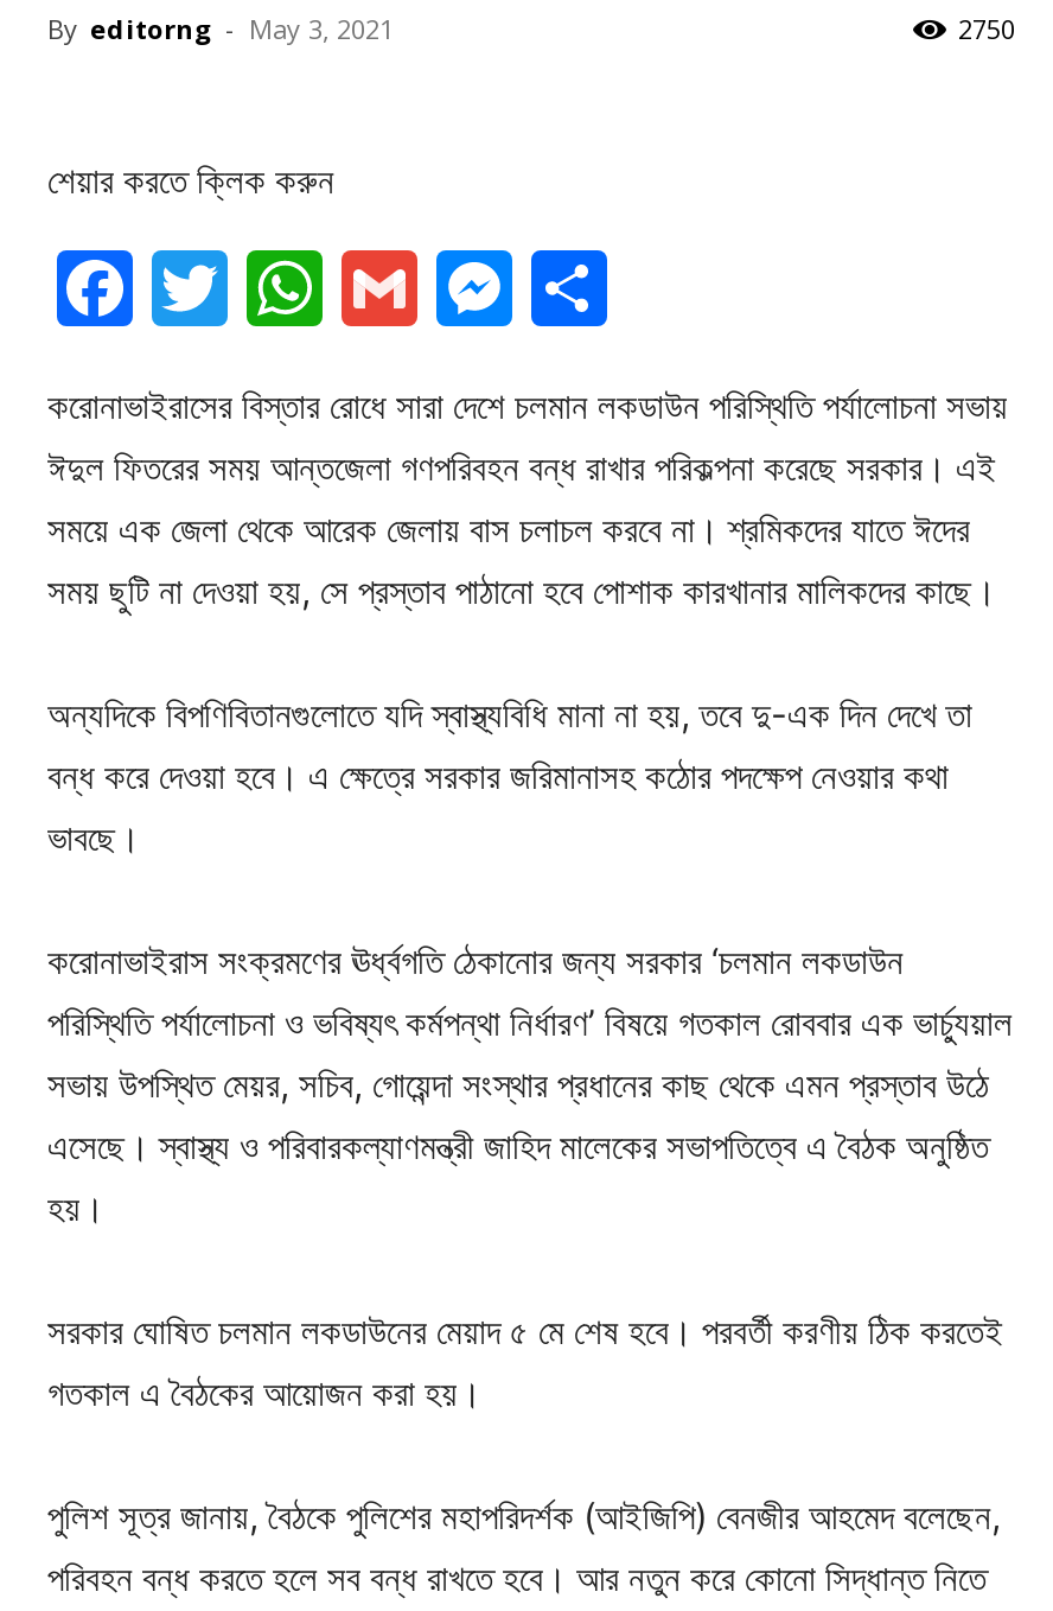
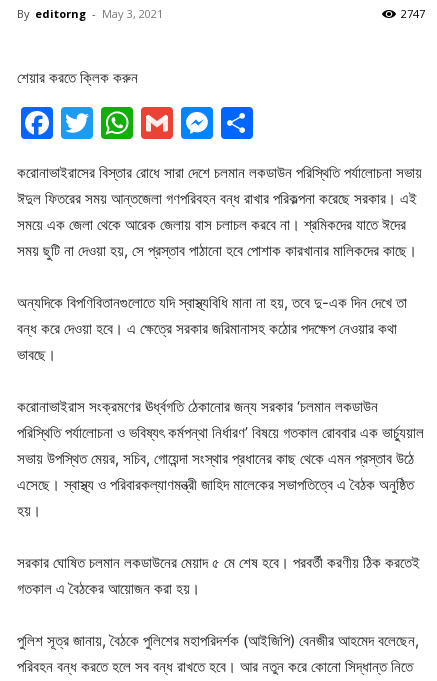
[958,11,1015,46] 2750 -> [401,6,425,21] 2747

